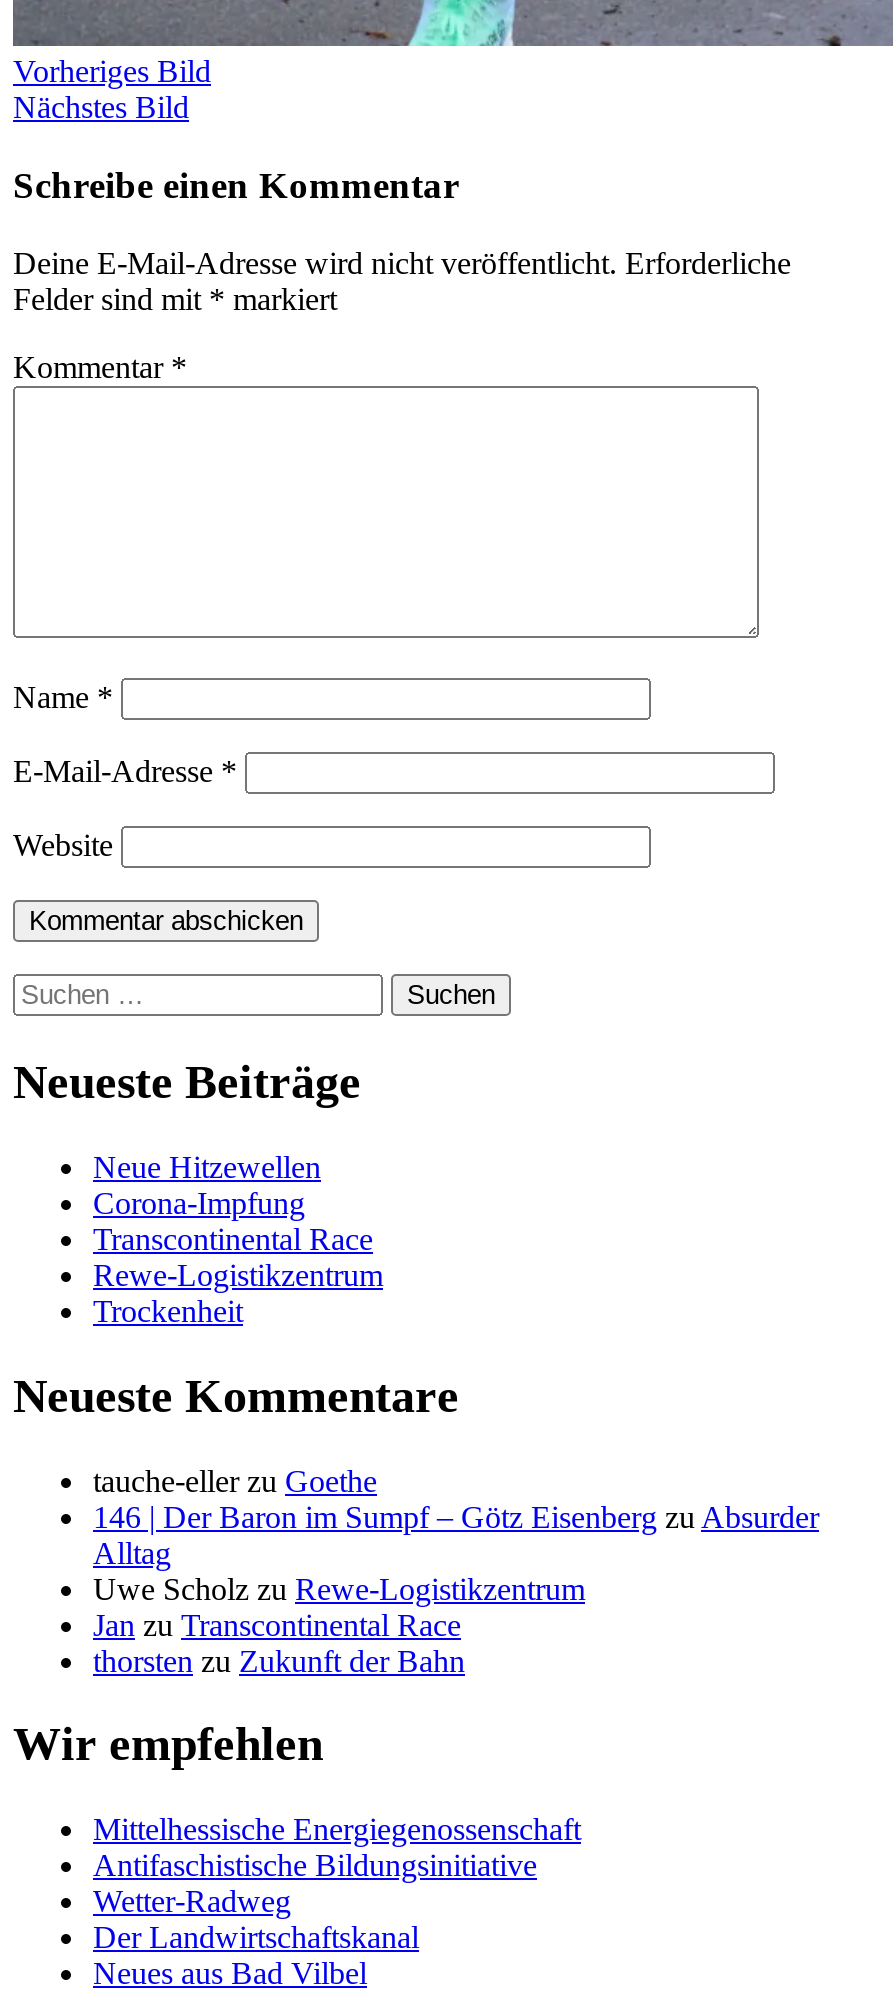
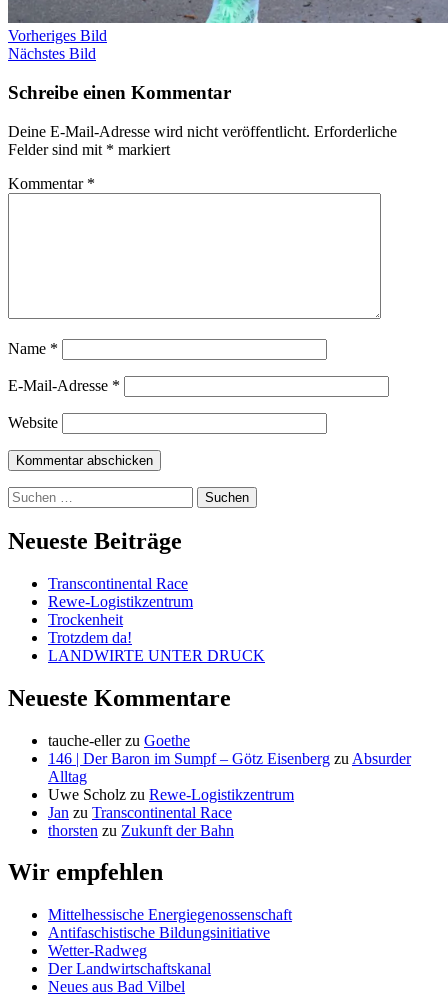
[93,1149,321,1219] Neue Hitzewellen | Corona-Impfung -> none
moved [93,1221,383,1327] -> [48,575,193,628]: Transcontinental Race | Rewe-Logistikzentrum | Trockenheit
none -> [48,629,265,664] Trotzdem da! | LANDWIRTE UNTER DRUCK

